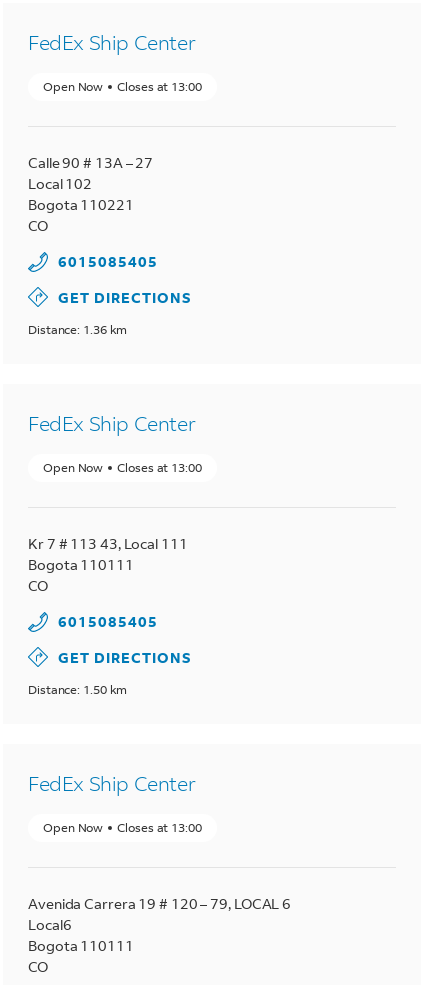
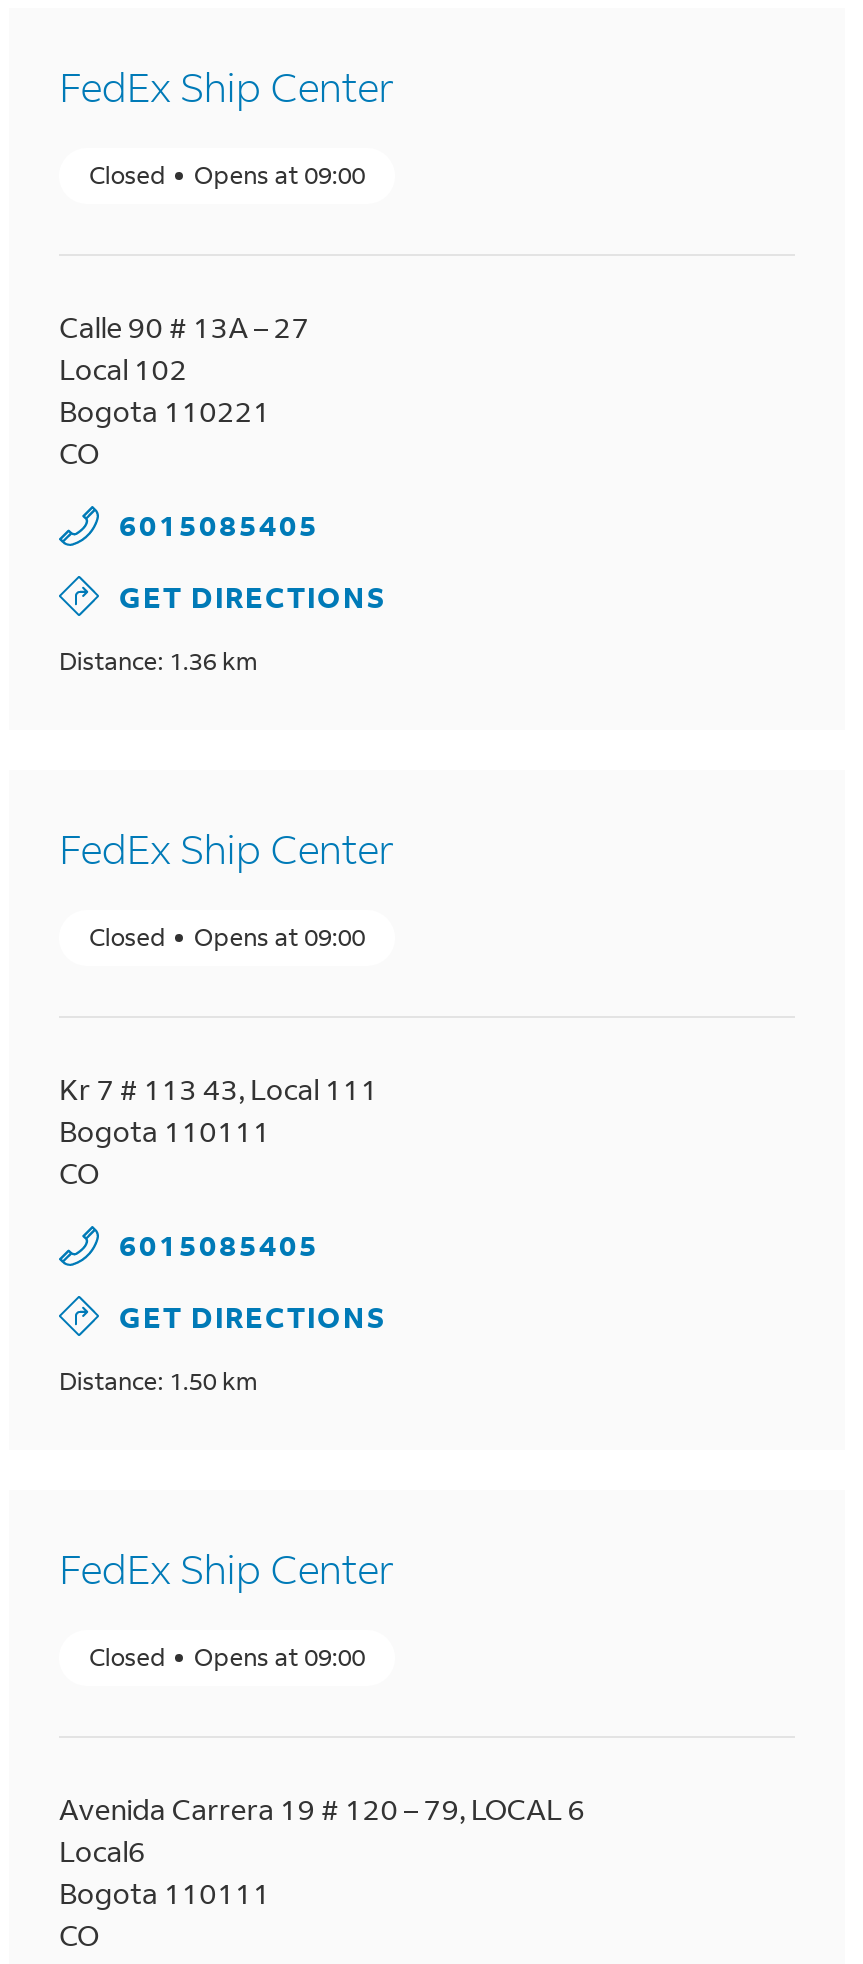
[43,79,202,94] Open Now | Closes at 13:00 -> [89,160,365,190] Closed | Opens at 09:00
[43,460,202,475] Open Now | Closes at 13:00 -> [89,922,365,952] Closed | Opens at 09:00
[43,820,202,835] Open Now | Closes at 13:00 -> [89,1642,365,1672] Closed | Opens at 09:00

